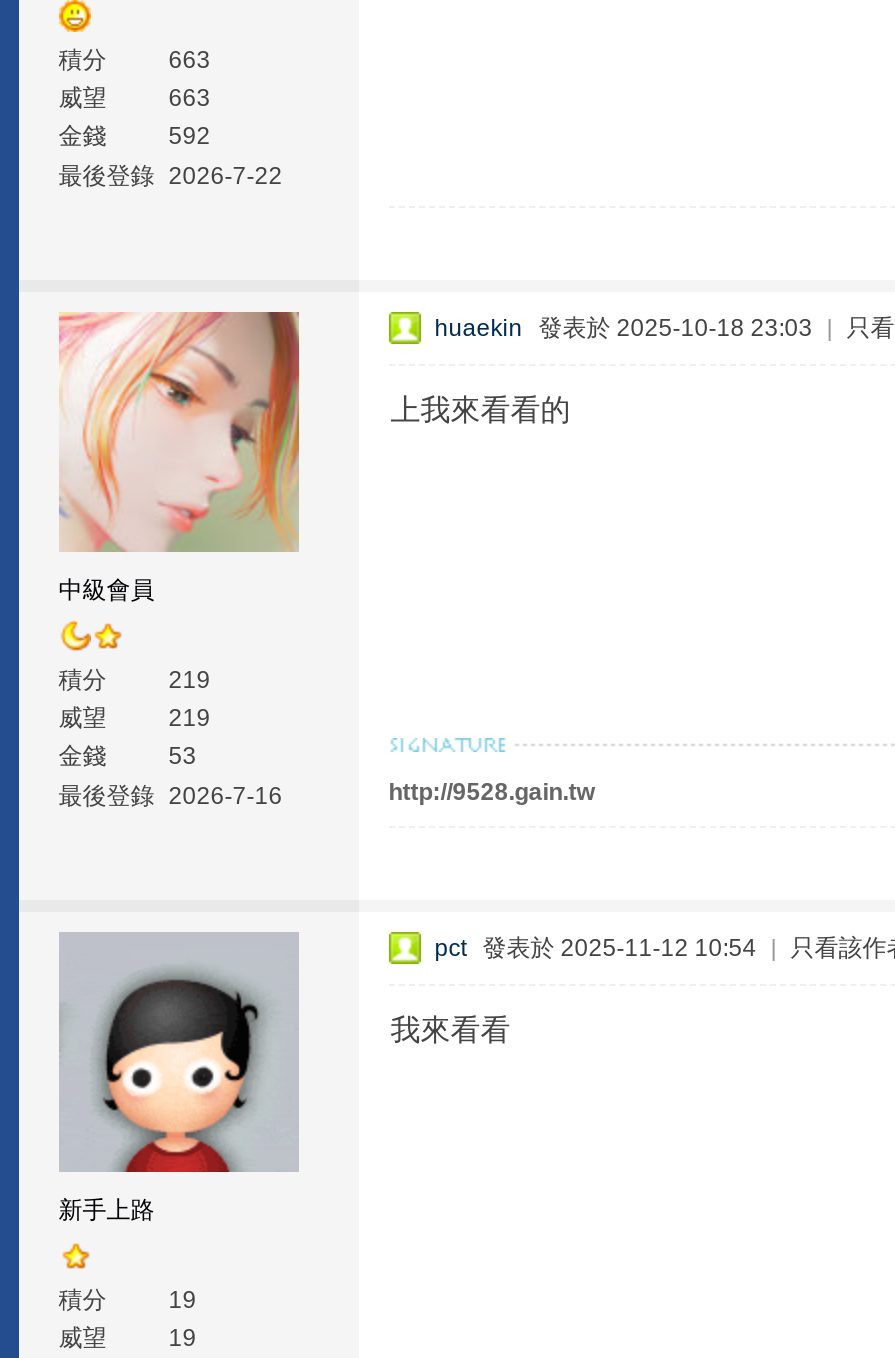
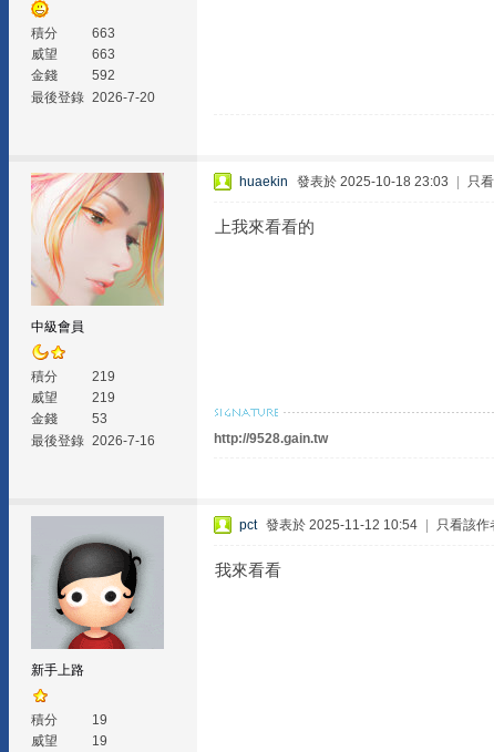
[59,161,289,189] 最後登錄 2026-7-22 -> [31,89,158,105] 最後登錄 2026-7-20

